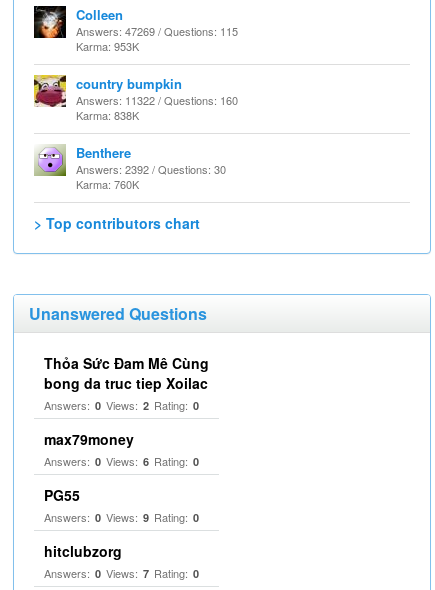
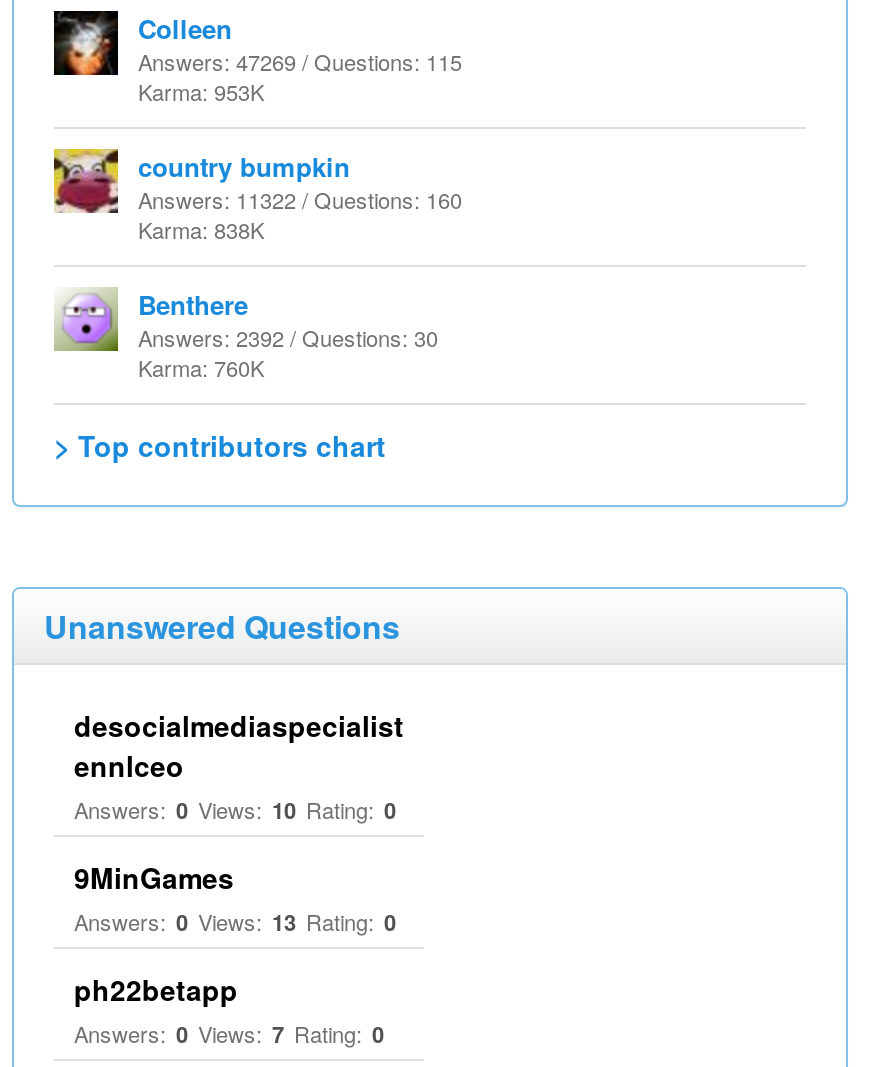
[44,353,209,561] Thỏa Sức Đam Mê Cùng | bong da truc tiep Xoilac | Answers: 0 Views: 2 Rating: 0 | max79money | Answers: 0 Views: 6 Rating: 0 | PG55 | Answers: 0 Views: 9 Rating: 0 | hitclubzorg -> [74,705,404,1009] desocialmediaspecialist | ennlceo | Answers: 0 Views: 10 Rating: 0 | 9MinGames | Answers: 0 Views: 13 Rating: 0 | ph22betapp

